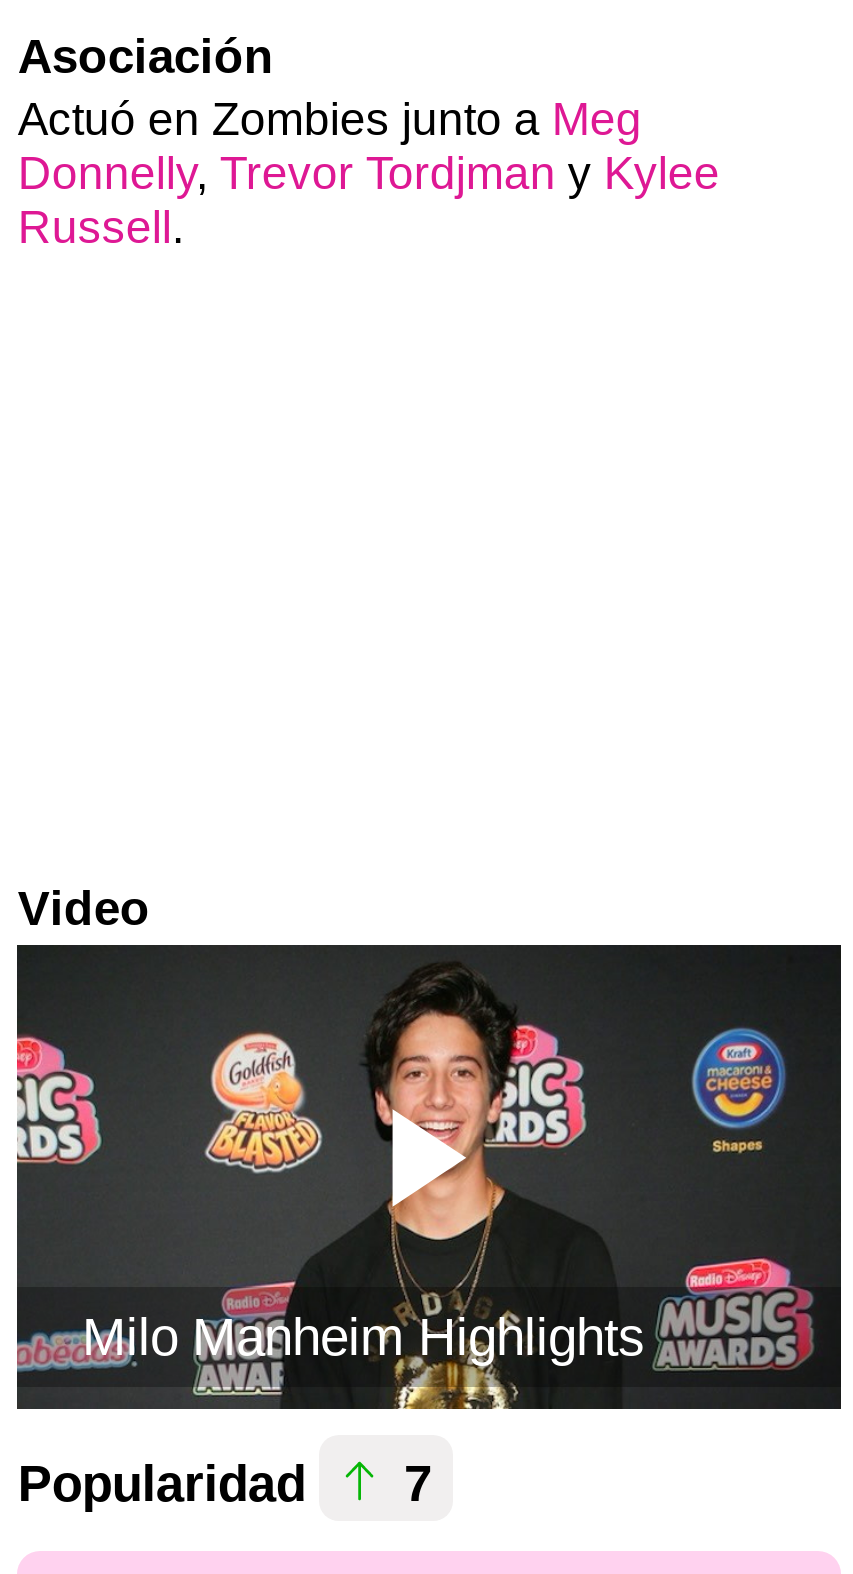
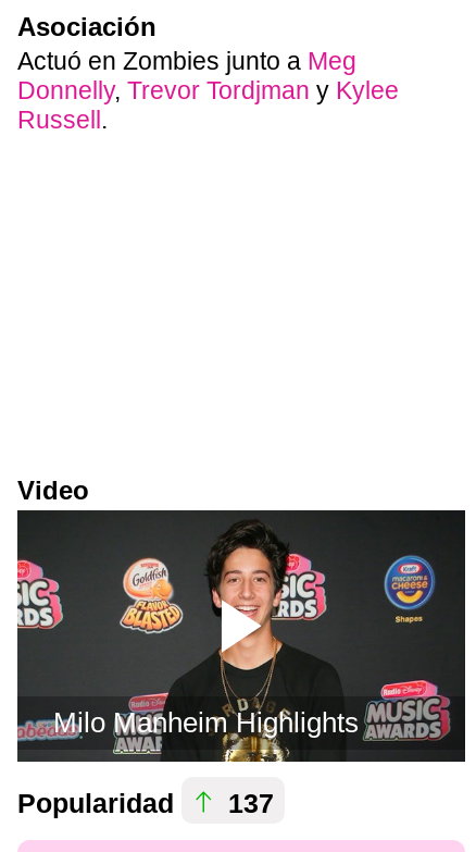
[18,1456,432,1512] Popularidad 7 -> [18,788,273,818] Popularidad 137

